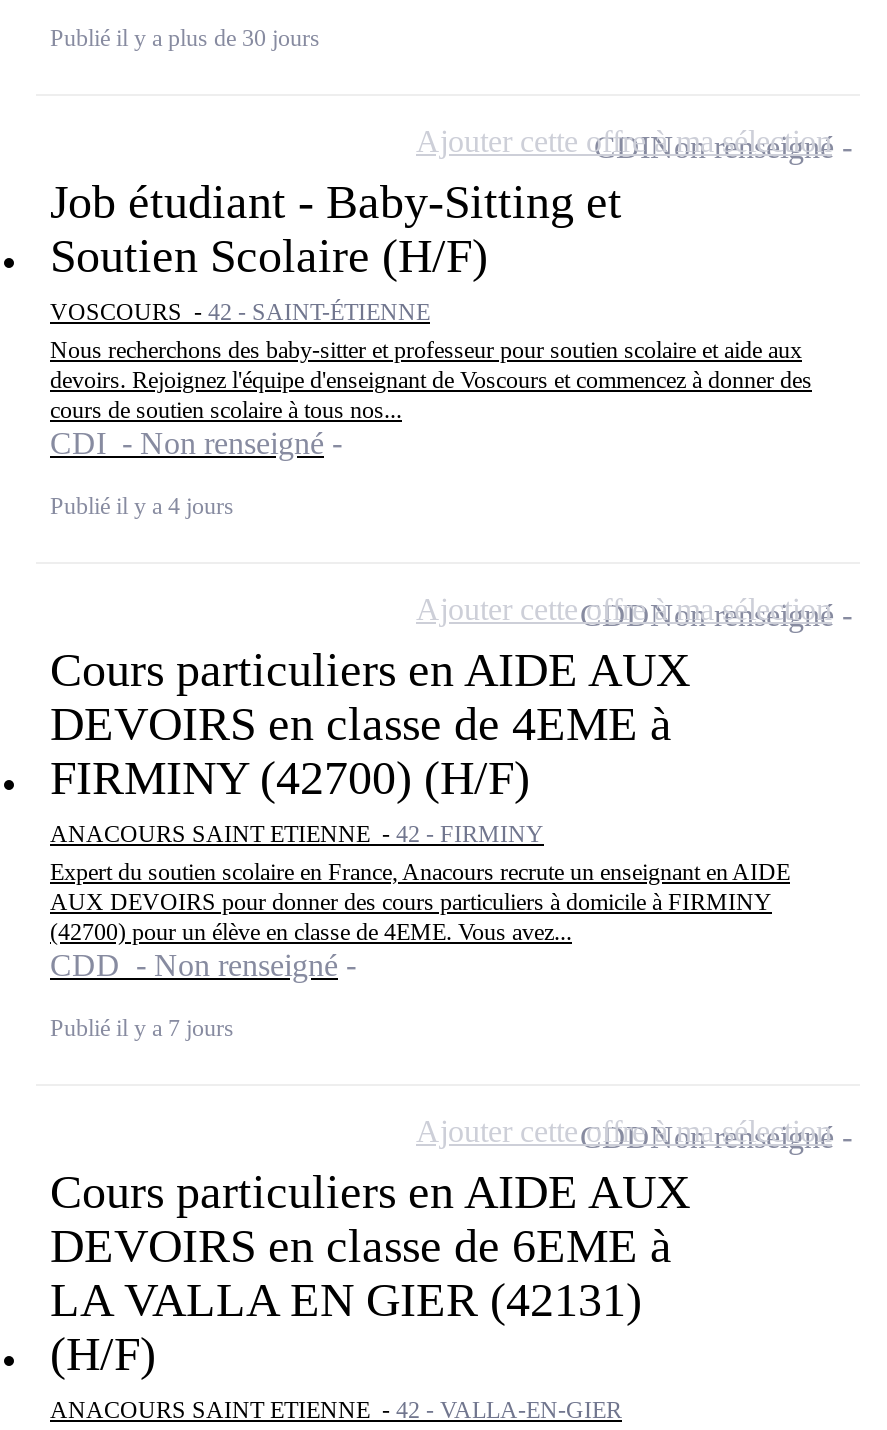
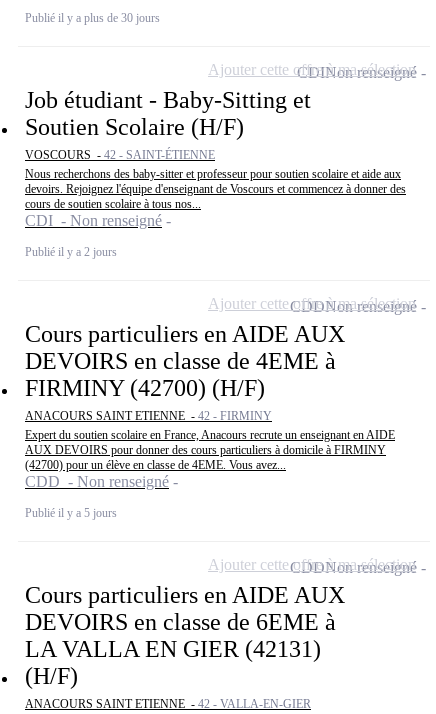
[50,492,234,520] Publié il y a 4 jours -> [25,245,117,259] Publié il y a 2 jours
[50,1013,234,1041] Publié il y a 7 jours -> [25,506,117,520] Publié il y a 5 jours

